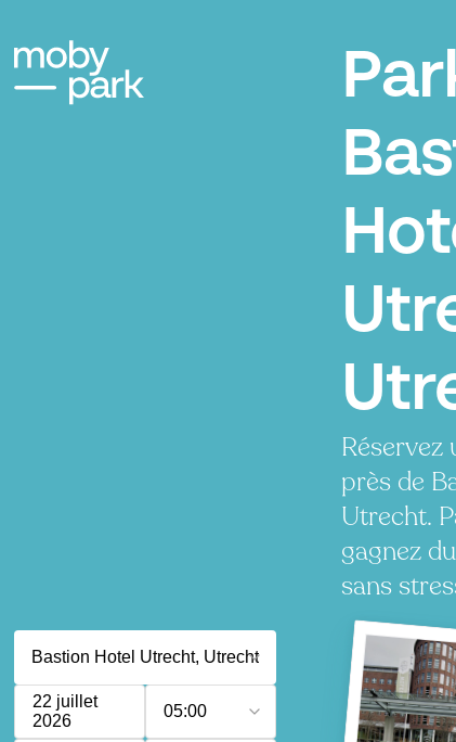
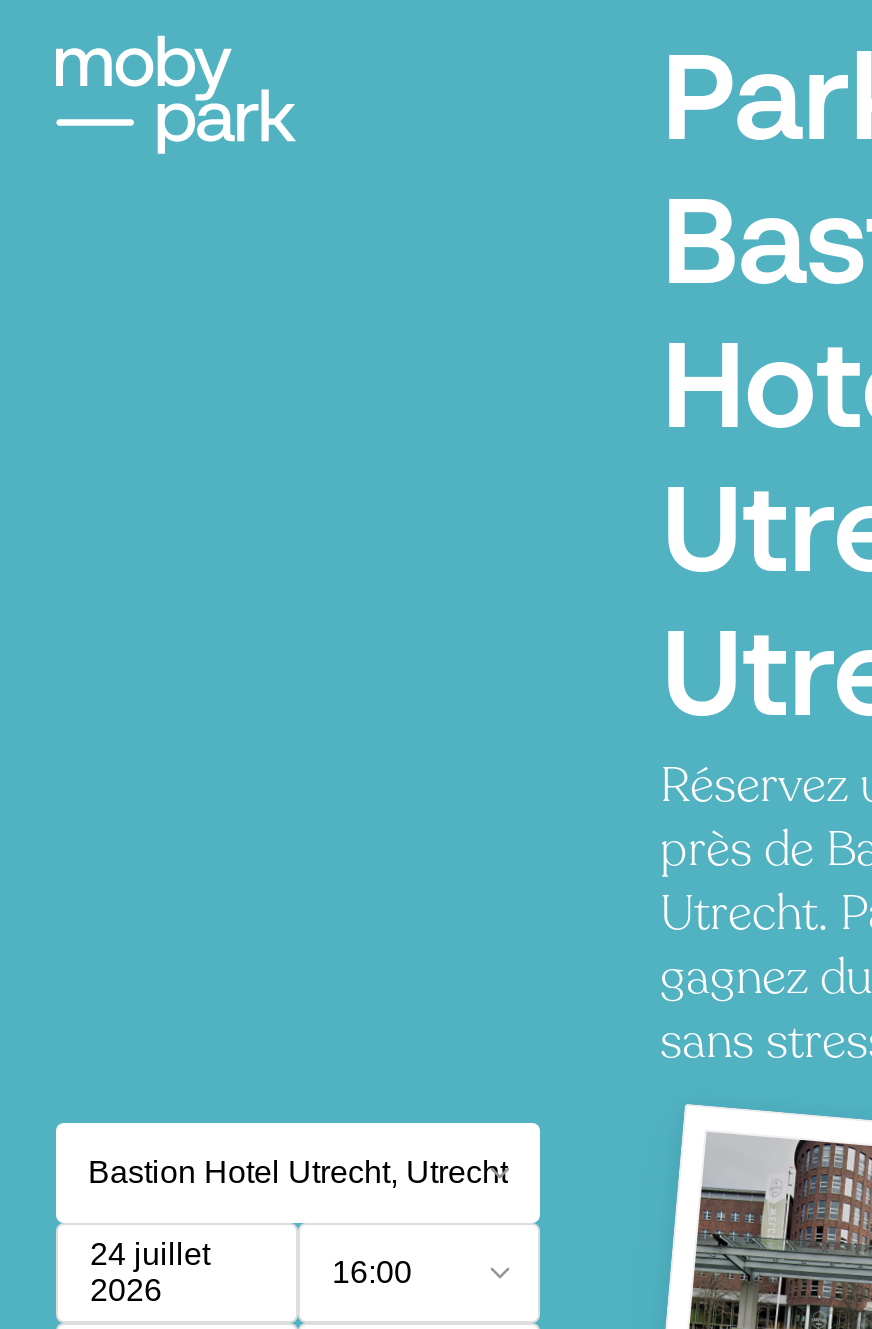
[32,692,97,711] 22 juillet -> [90,1237,210,1271] 24 juillet
[164,702,207,720] 05:00 -> [332,1255,412,1289] 16:00

